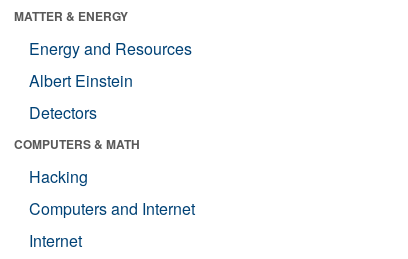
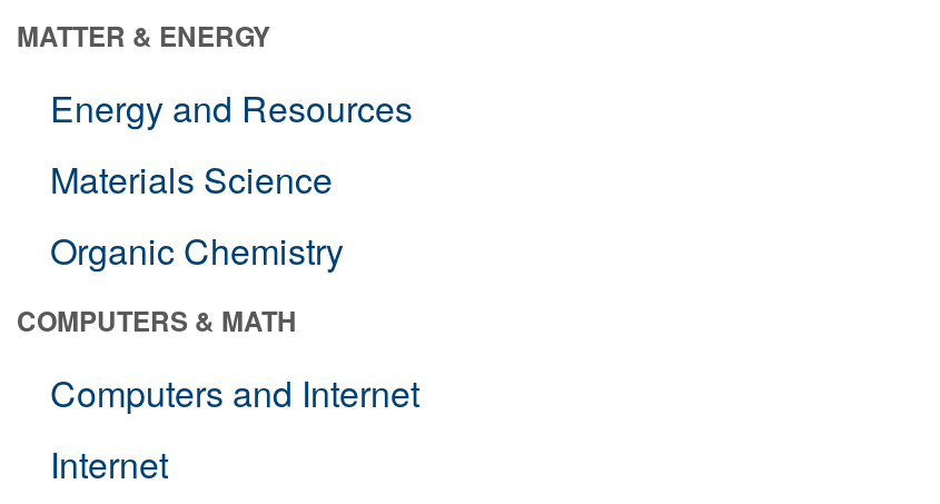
[29,69,133,124] Albert Einstein | Detectors -> [50,153,344,275] Materials Science | Organic Chemistry
[29,165,88,188] Hacking -> none

